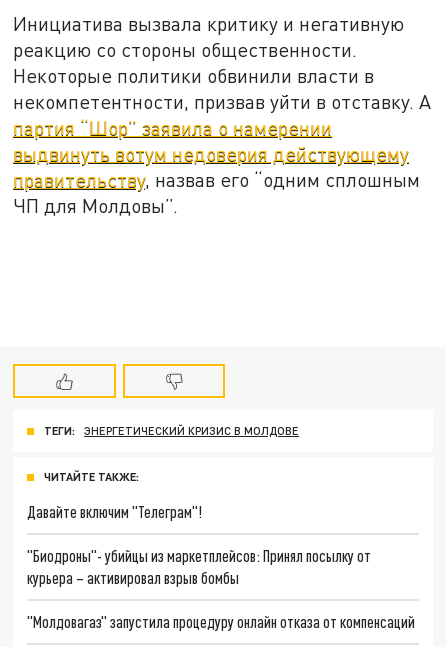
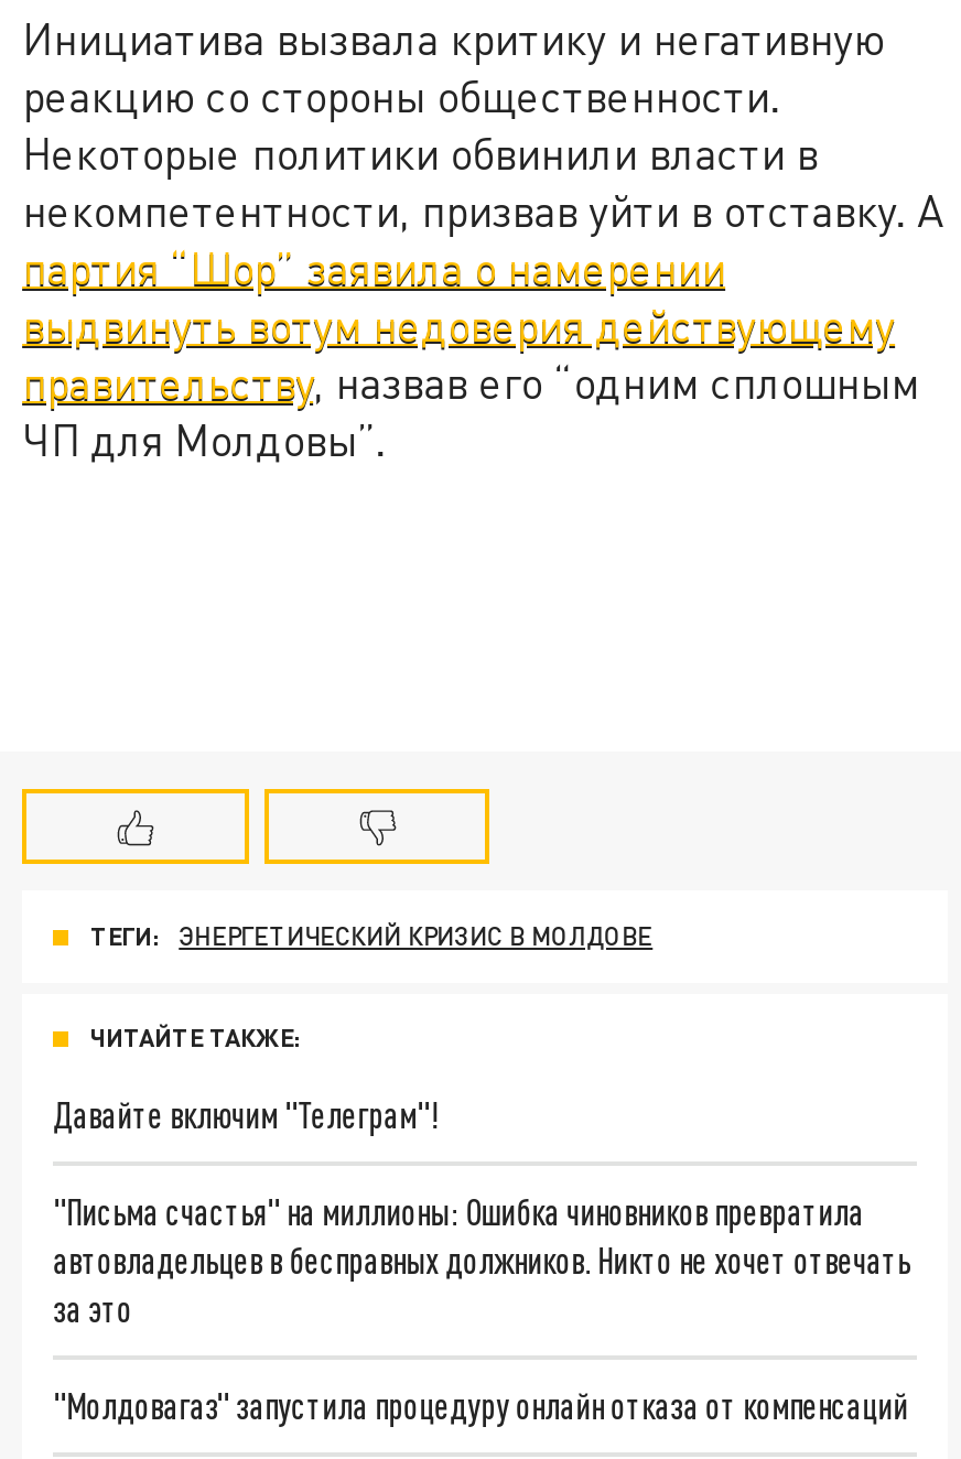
[27,546,371,587] "Биодроны"- убийцы из маркетплейсов: Принял посылку от | курьера – активировал взрыв бомбы -> [53,1190,911,1329] "Письма счастья" на миллионы: Ошибка чиновников превратила | автовладельцев в бесправных должников. Никто не хочет отвечать | за это

